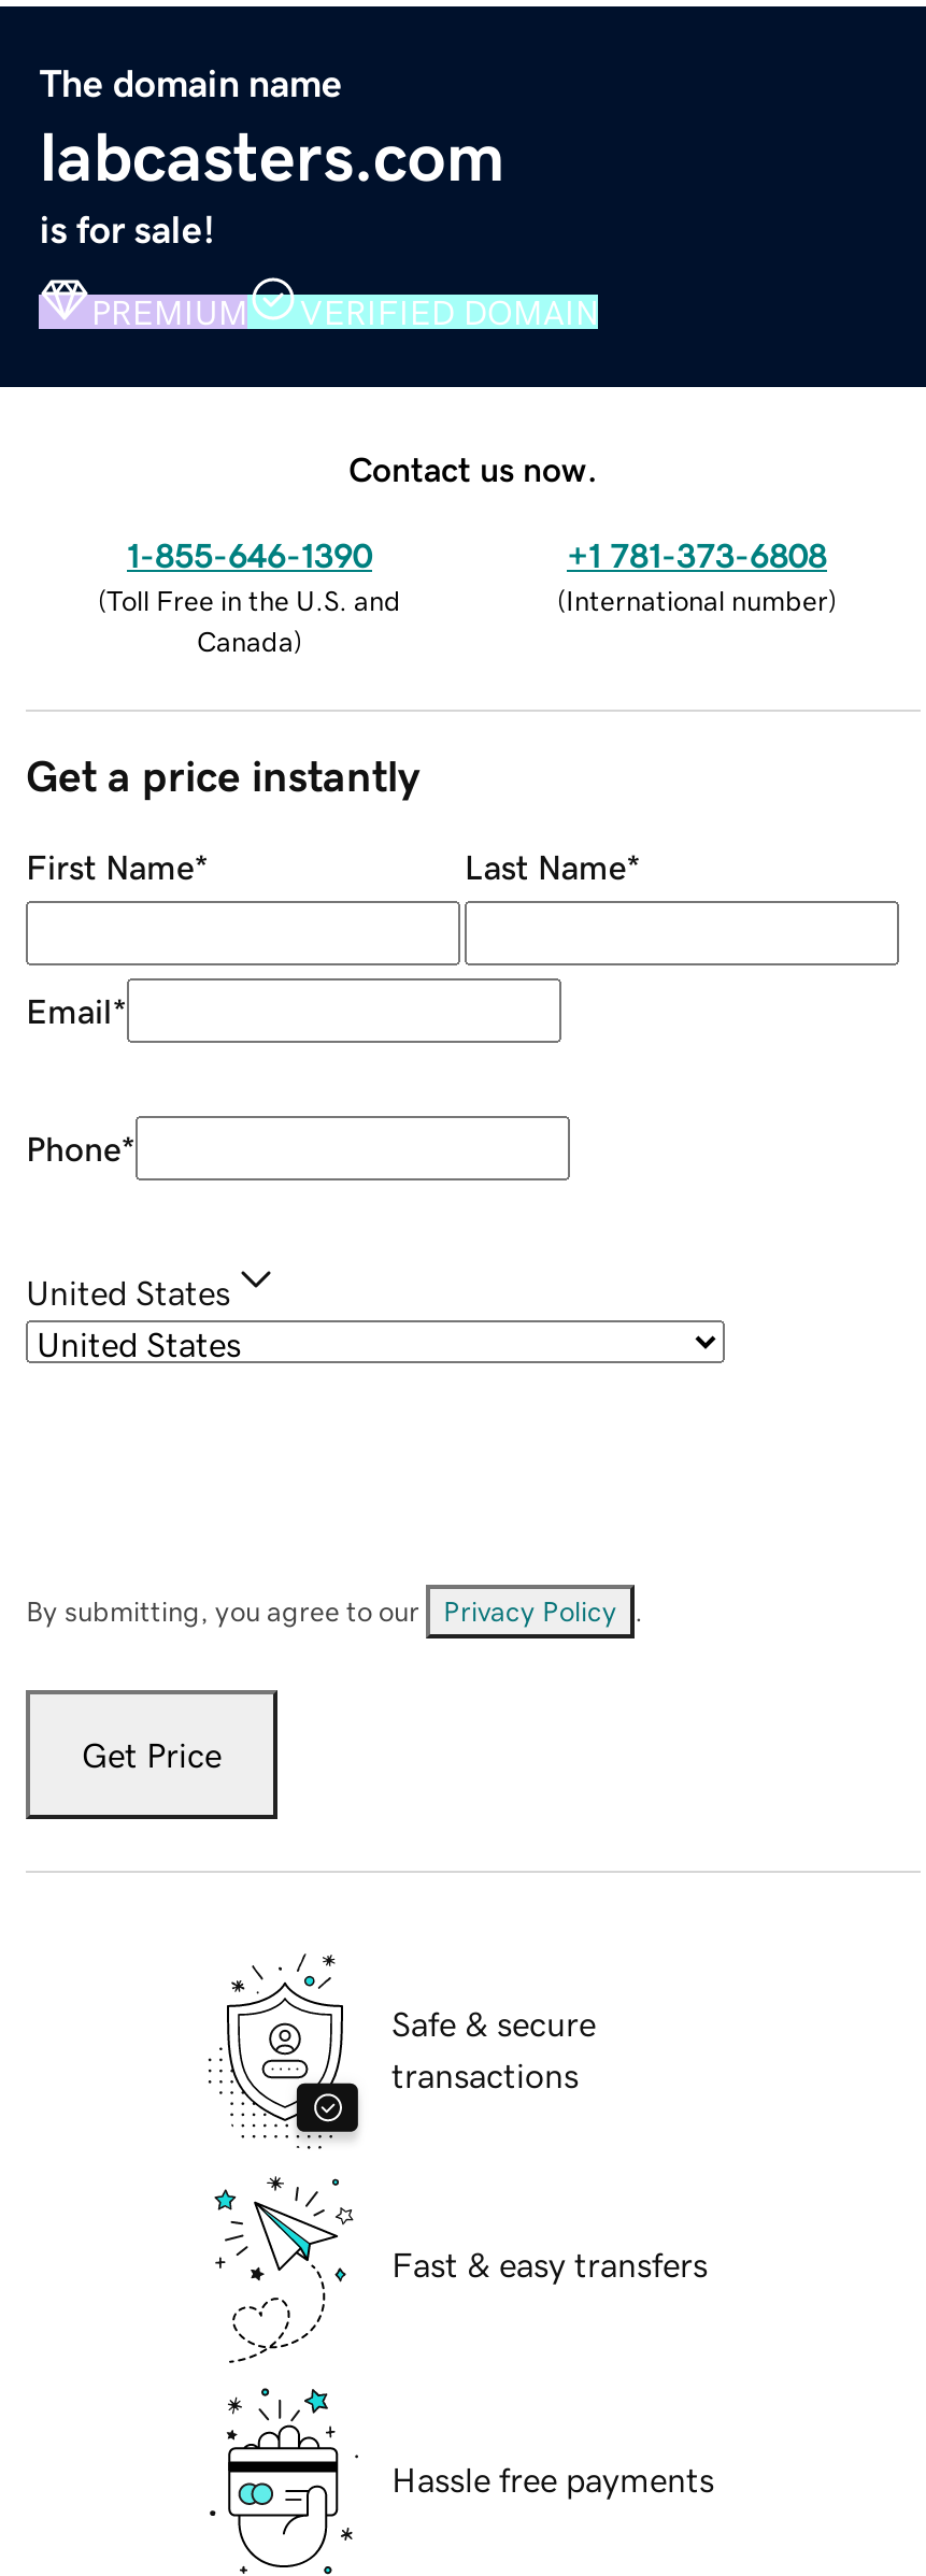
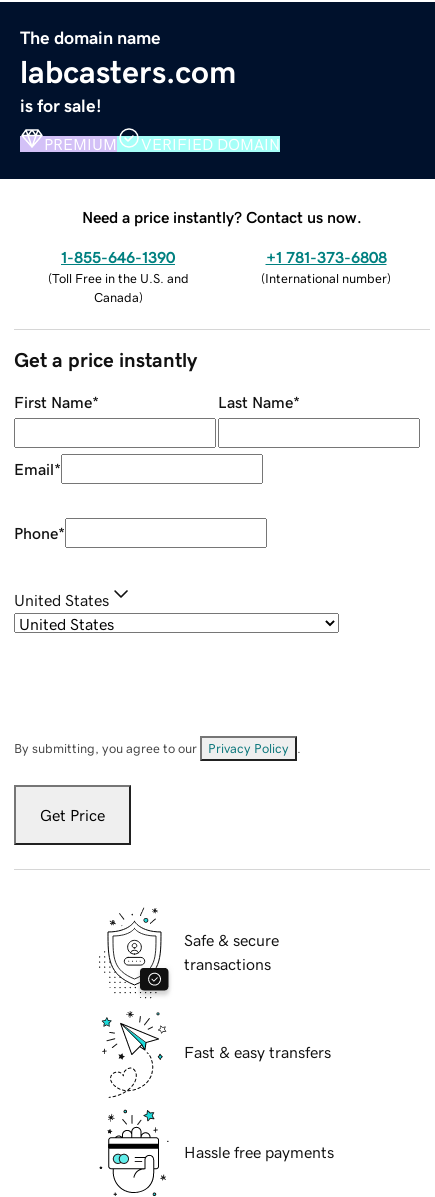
[348,451,598,485] Contact us now. -> [82,209,362,225] Need a price instantly? Contact us now.

